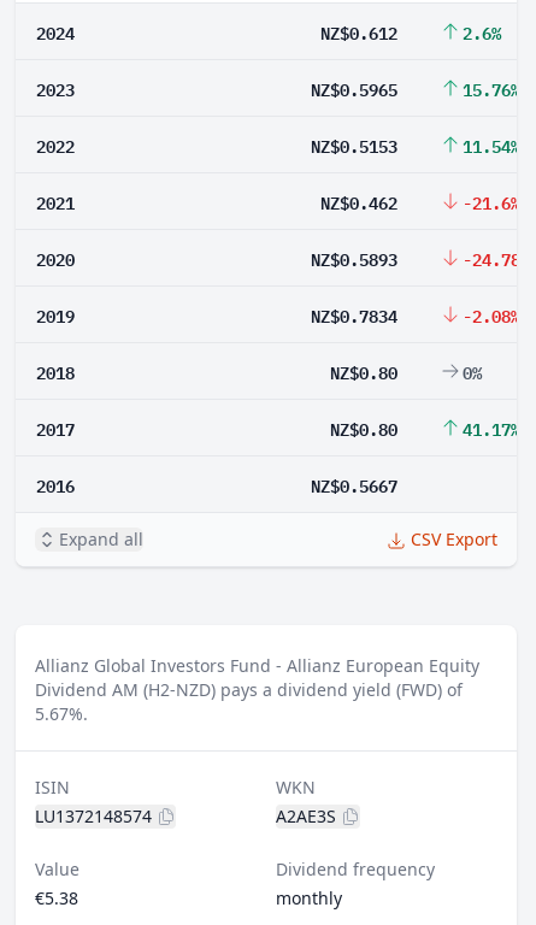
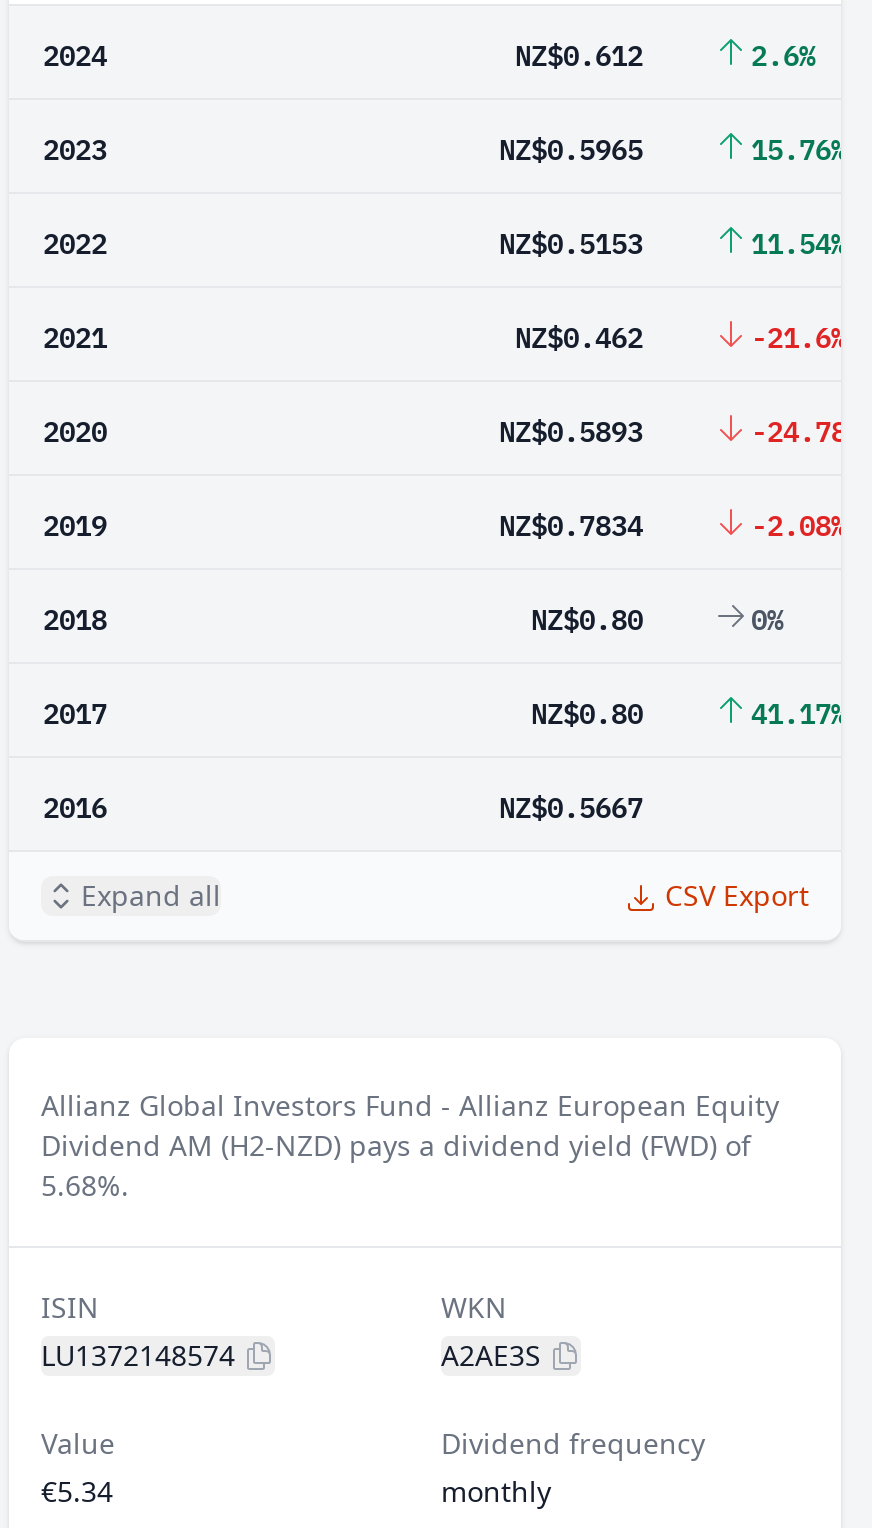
[35,702,88,725] 5.67%. -> [41,1166,129,1204] 5.68%.
[35,886,78,909] €5.38 -> [41,1472,113,1510] €5.34

